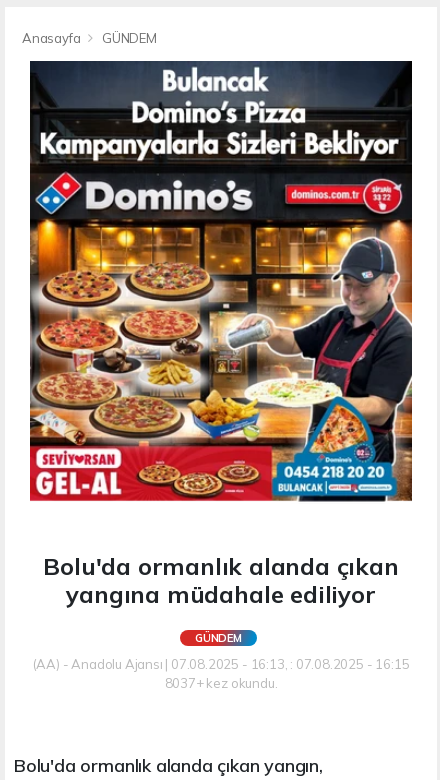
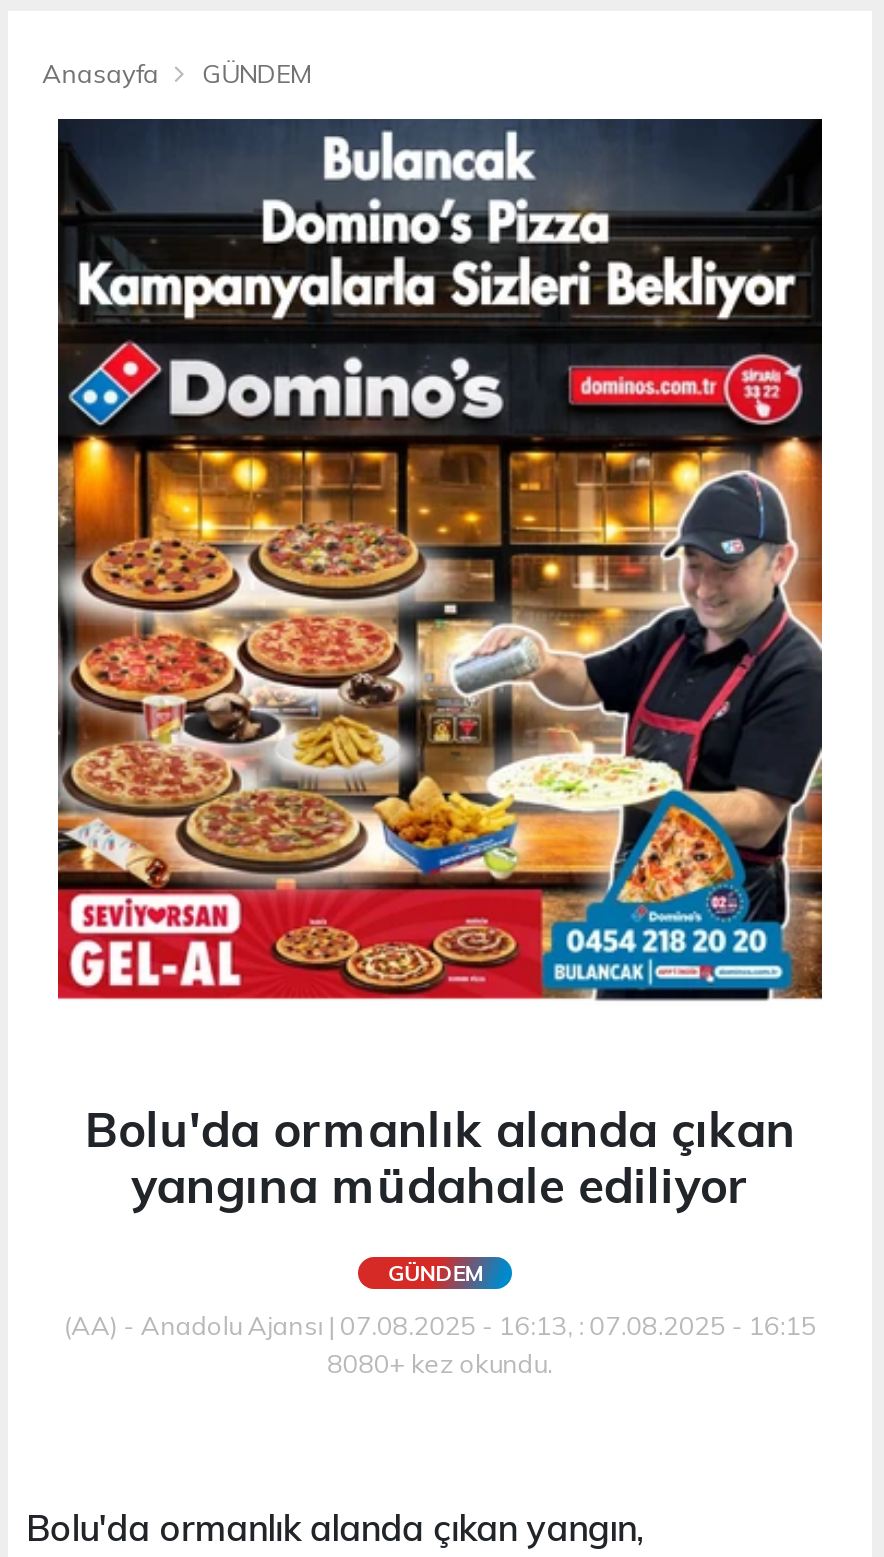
[165,675,277,691] 8037+ kez okundu. -> [327,1347,553,1379] 8080+ kez okundu.

